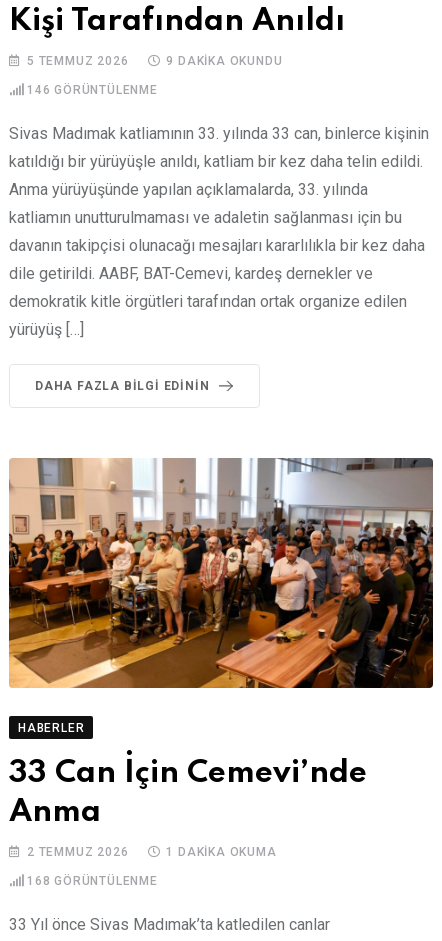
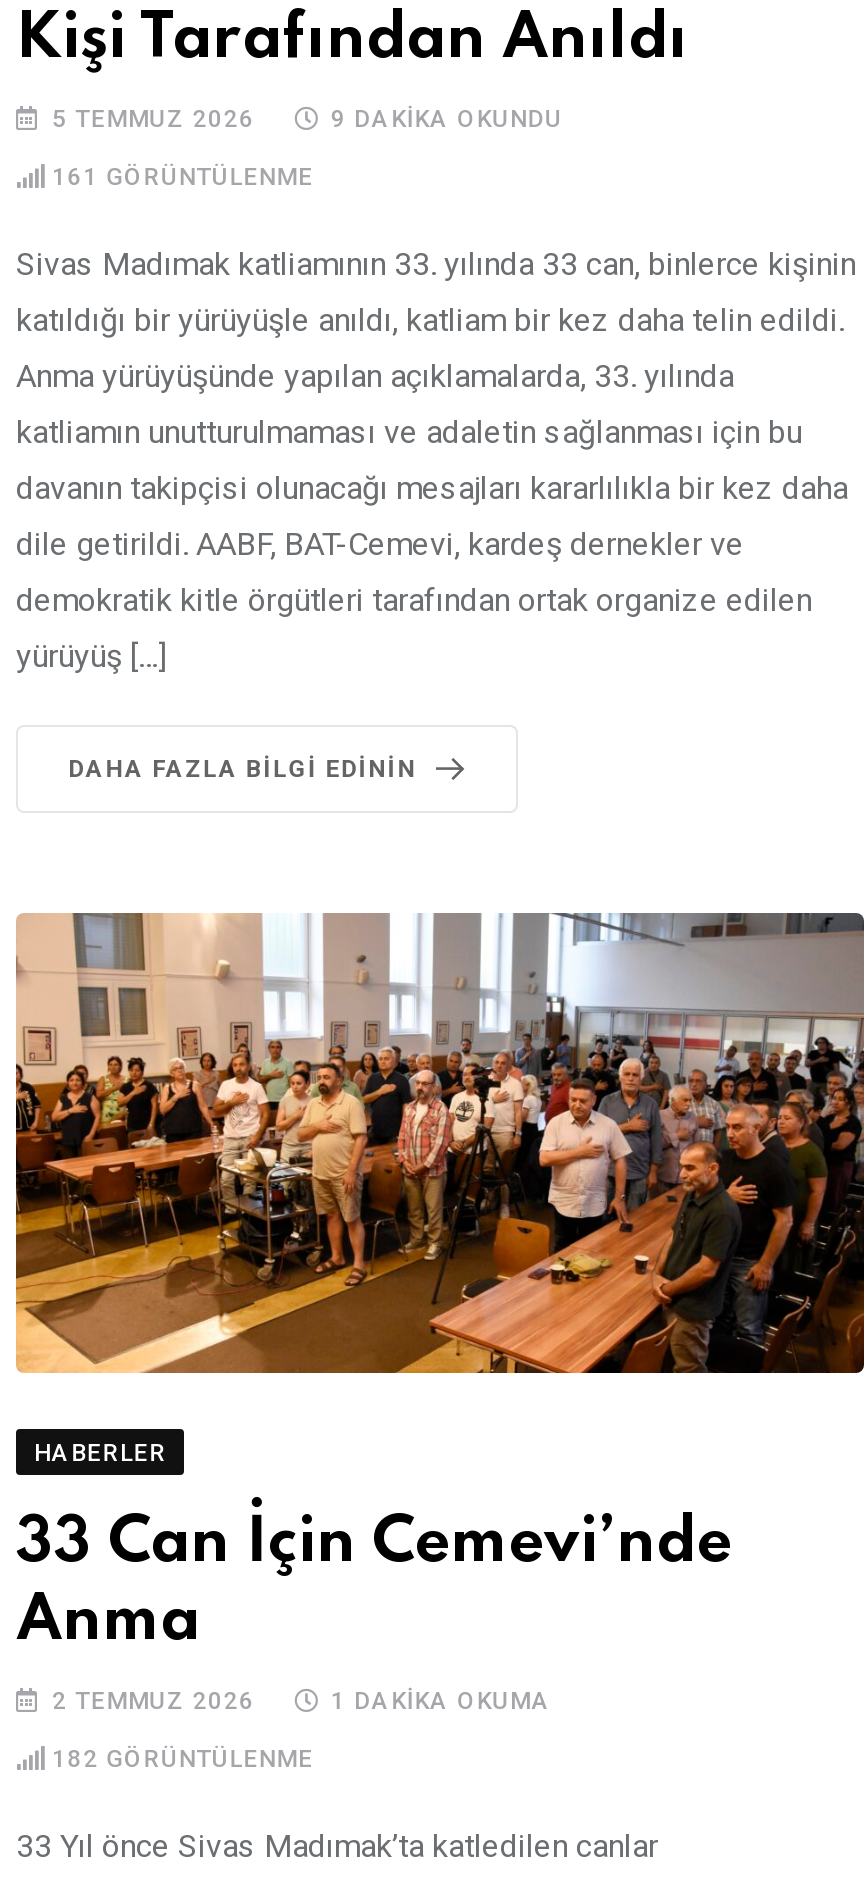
[27,83,158,97] 146 GÖRÜNTÜLENME -> [52,163,314,191] 161 GÖRÜNTÜLENME
[27,874,158,888] 168 GÖRÜNTÜLENME -> [52,1744,314,1772] 182 GÖRÜNTÜLENME

